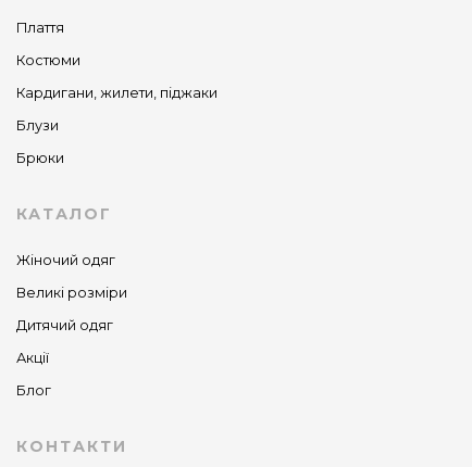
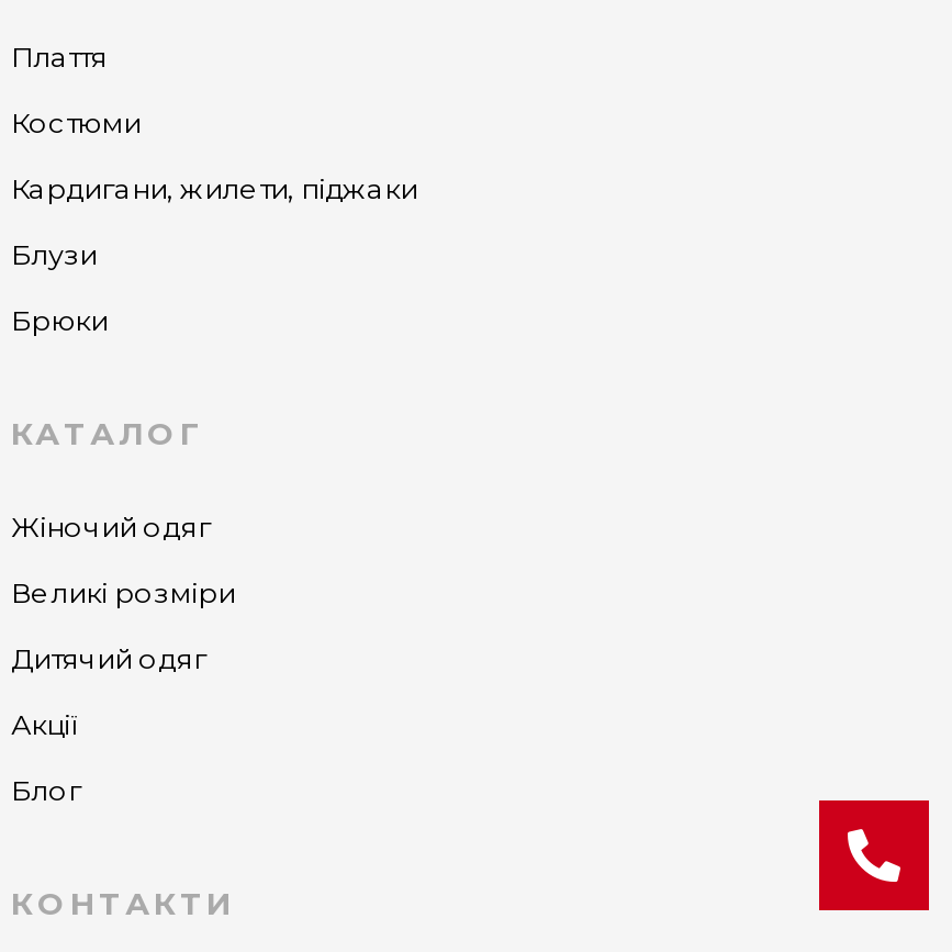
none -> [817,798,931,912] [image]

